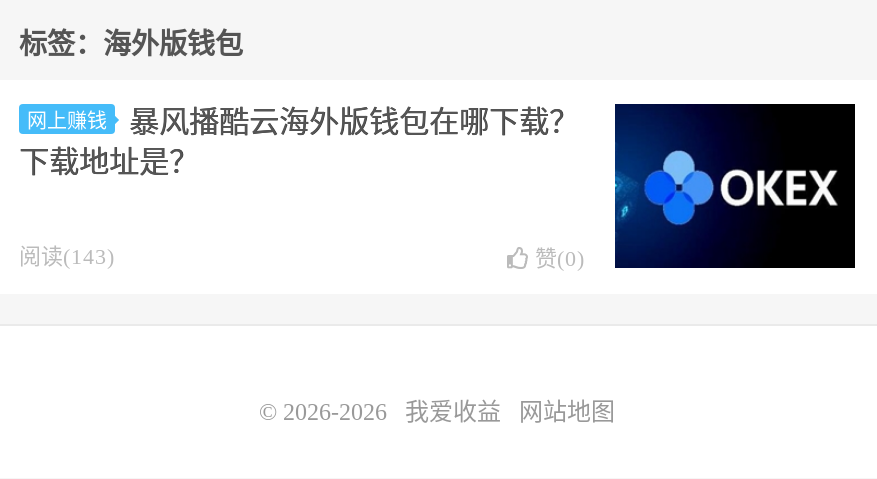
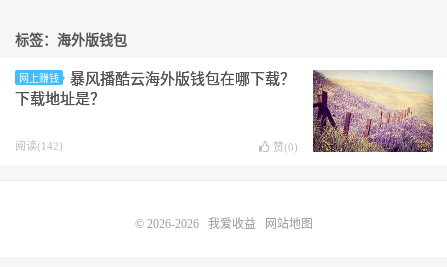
[613,102,857,270] [image] -> [312,69,434,153] [image]
[19,244,115,268] 阅读(143) -> [15,140,63,152] 阅读(142)

